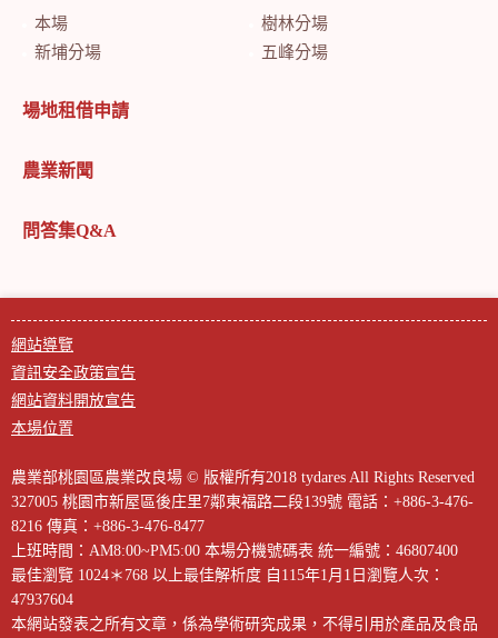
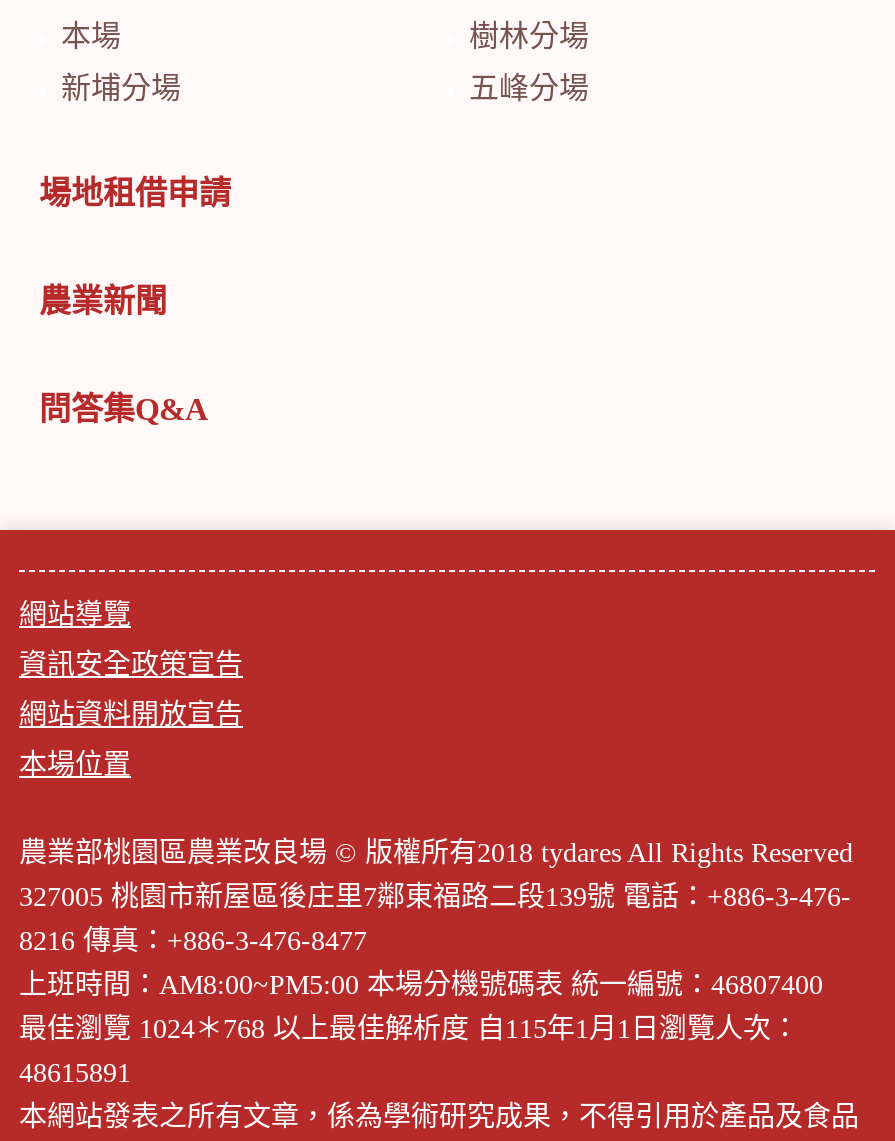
[11,591,73,608] 47937604 -> [19,1058,131,1088] 48615891

